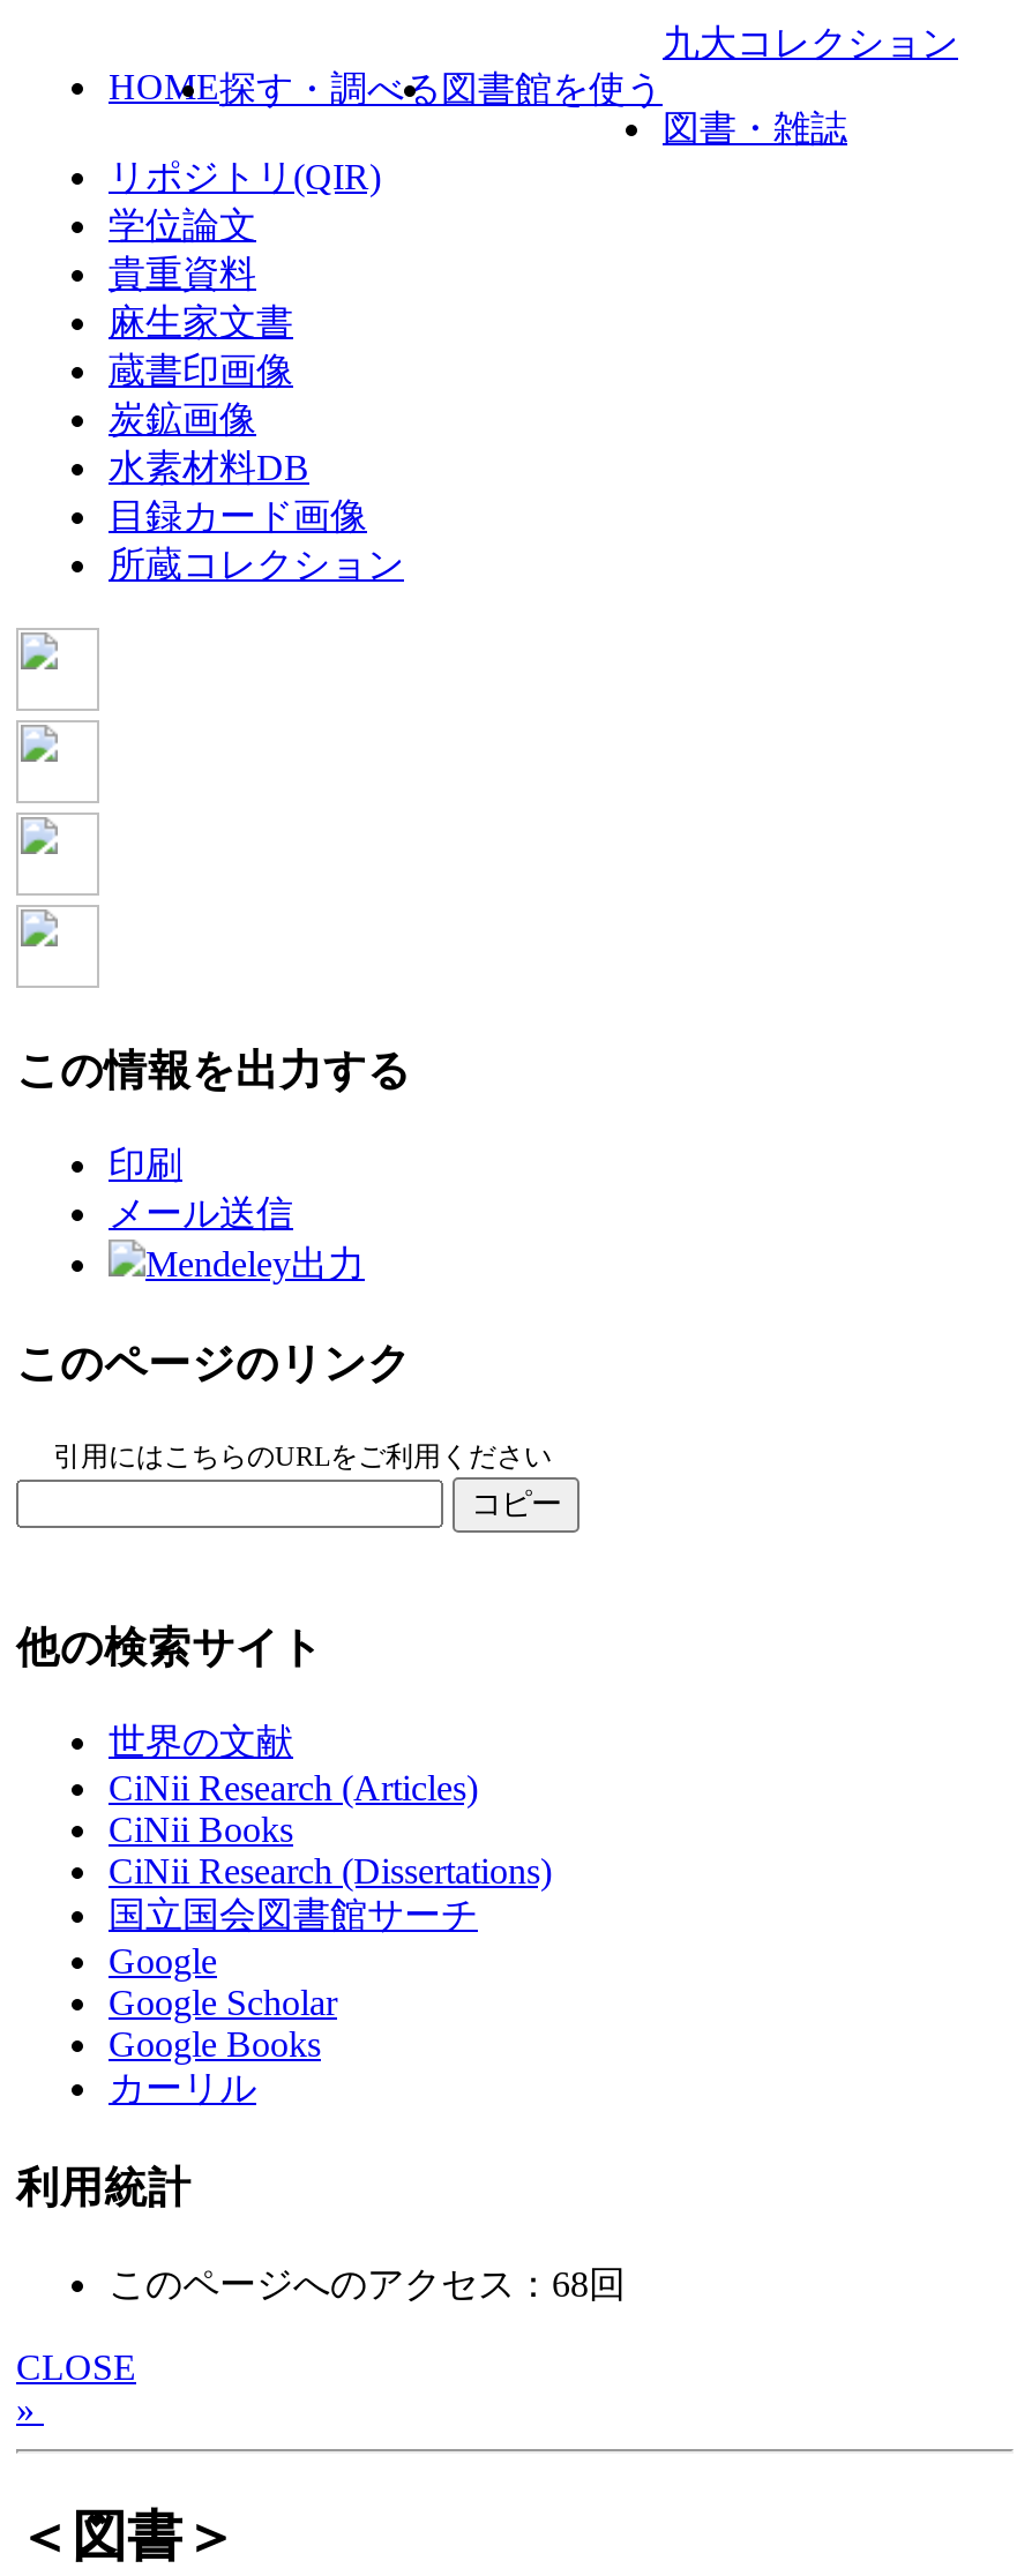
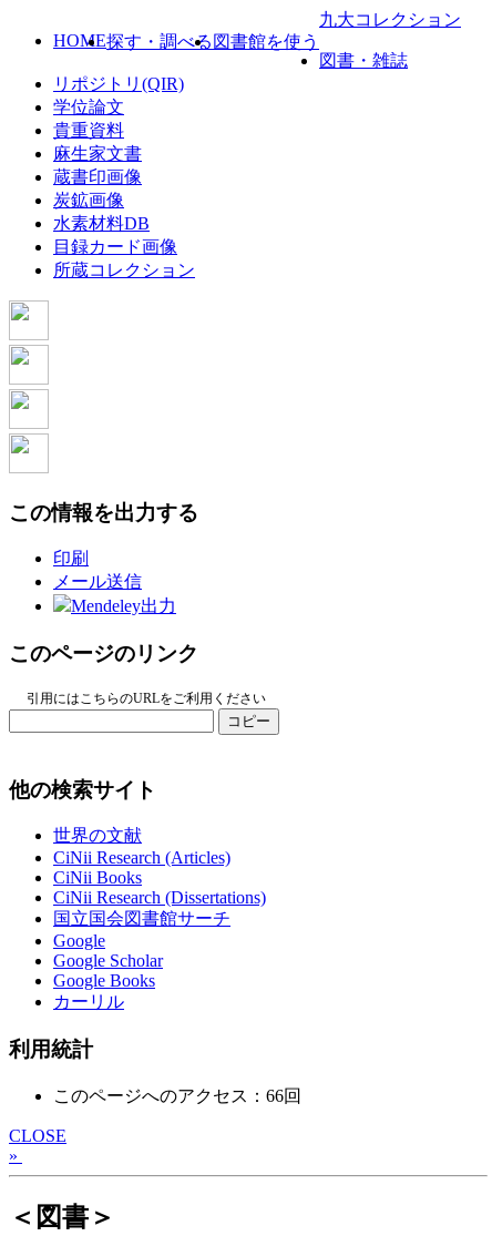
[109,2264,626,2303] このページへのアクセス：68回 -> [53,1086,301,1105] このページへのアクセス：66回

